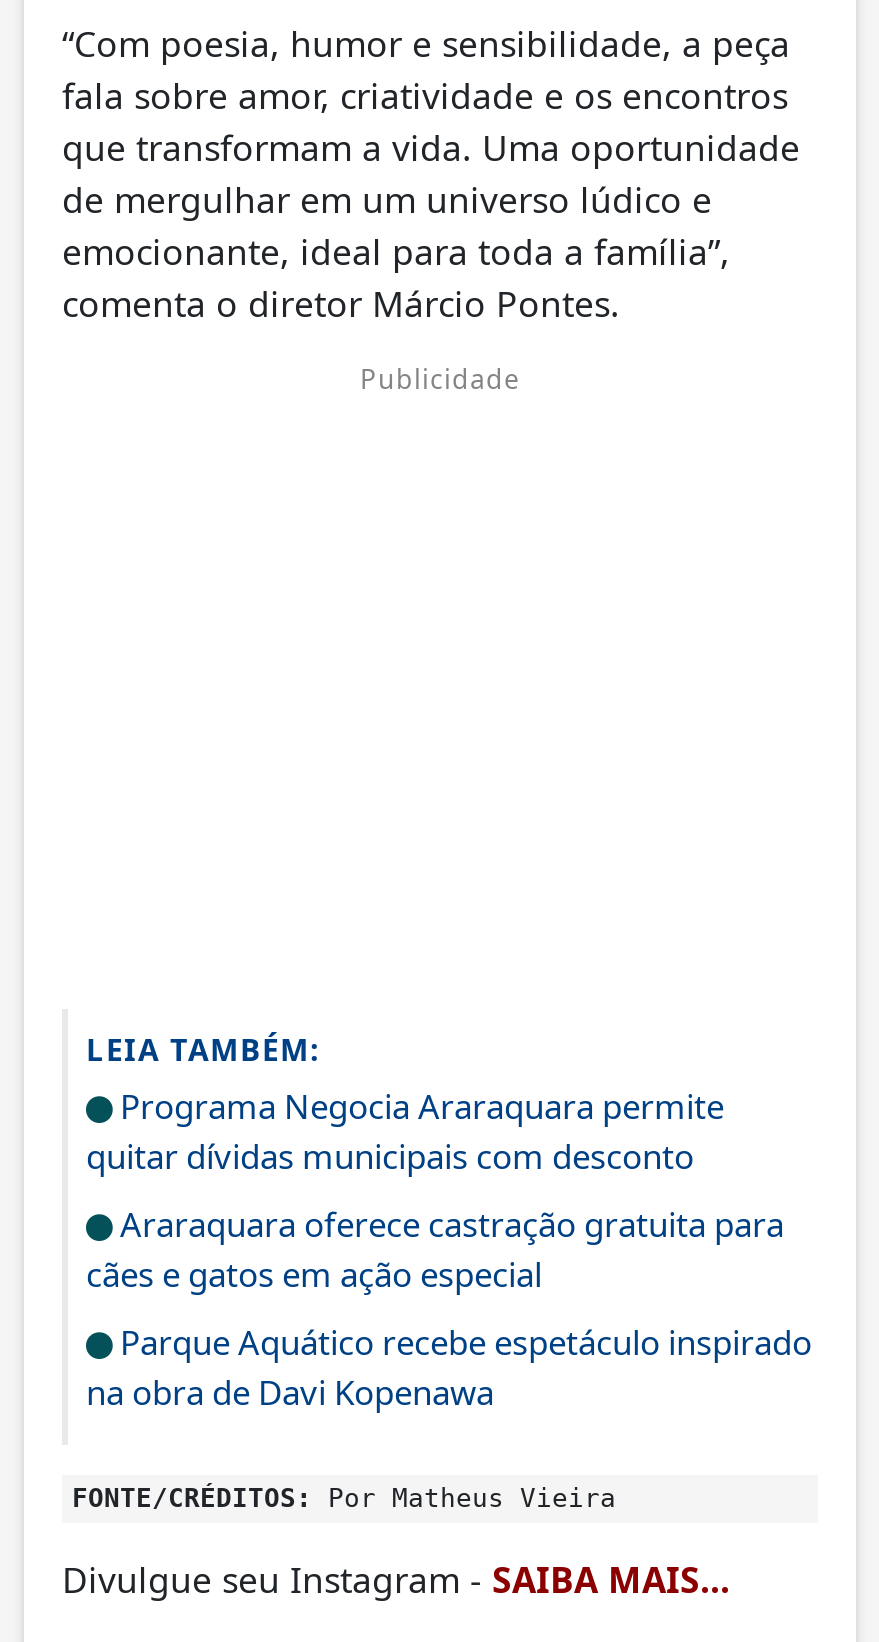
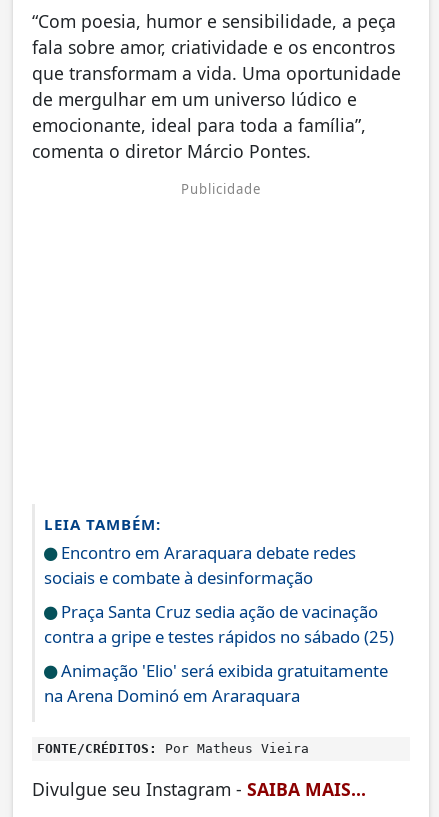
[86,1084,724,1180] Programa Negocia Araraquara permite | quitar dívidas municipais com desconto -> [44,541,356,589] Encontro em Araraquara debate redes | sociais e combate à desinformação
[86,1202,784,1298] Araraquara oferece castração gratuita para | cães e gatos em ação especial -> [44,600,394,648] Praça Santa Cruz sedia ação de vacinação | contra a gripe e testes rápidos no sábado (25)
[86,1320,812,1416] Parque Aquático recebe espetáculo inspirado | na obra de Davi Kopenawa -> [44,659,388,707] Animação 'Elio' será exibida gratuitamente | na Arena Dominó em Araraquara

